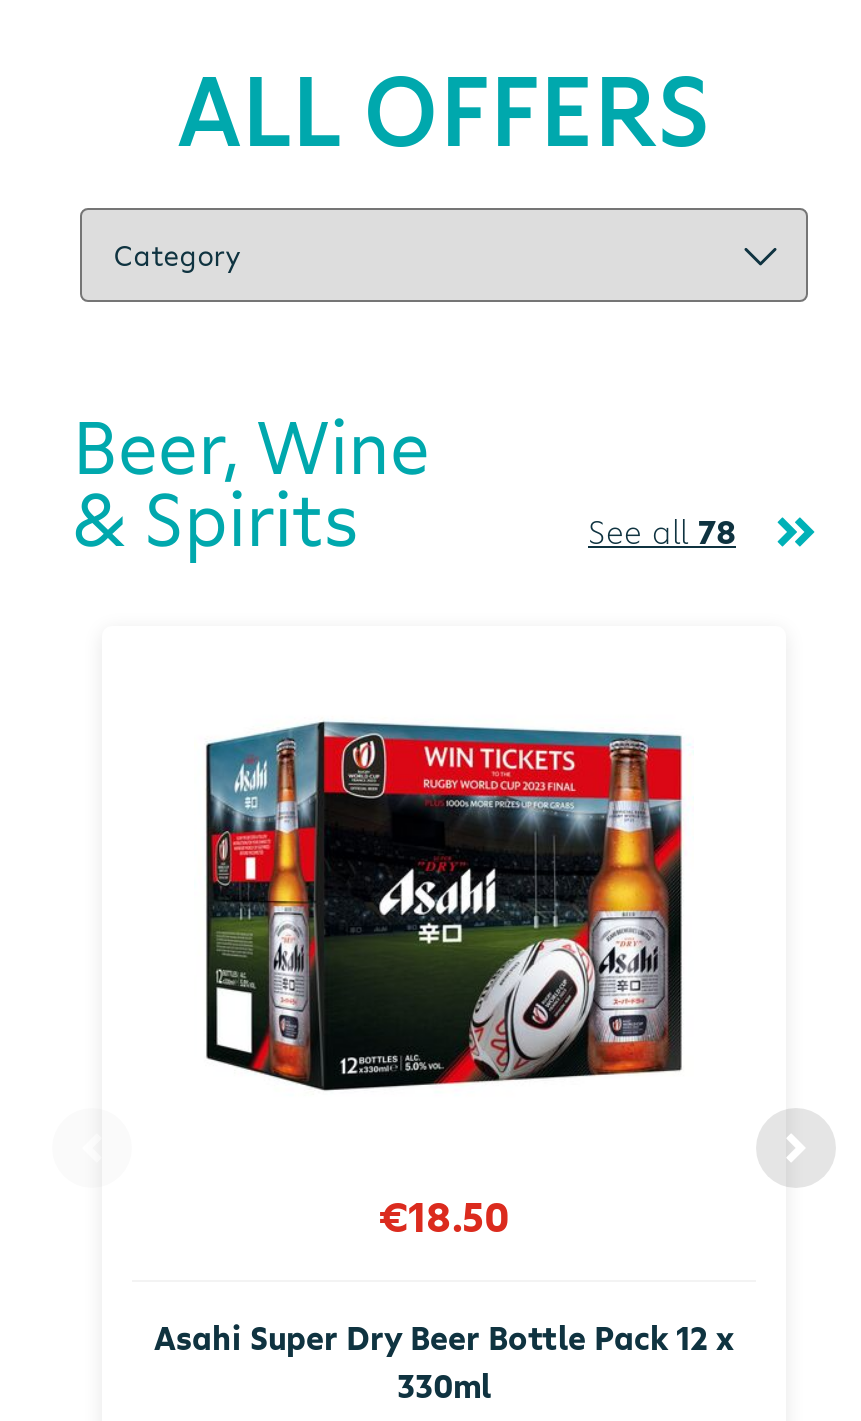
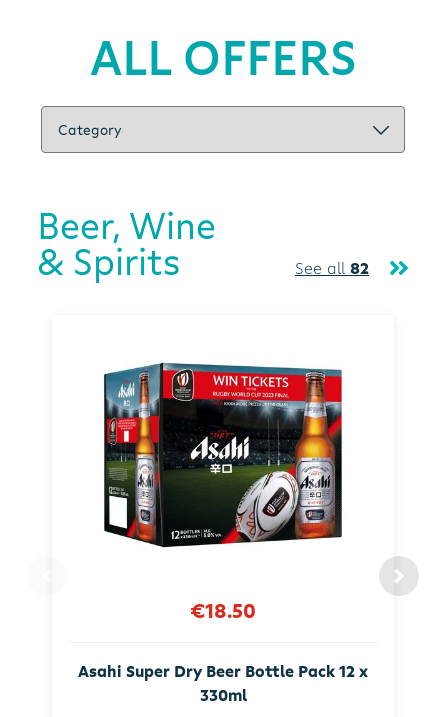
[588,510,736,554] See all 78 -> [295,257,369,279] See all 82

